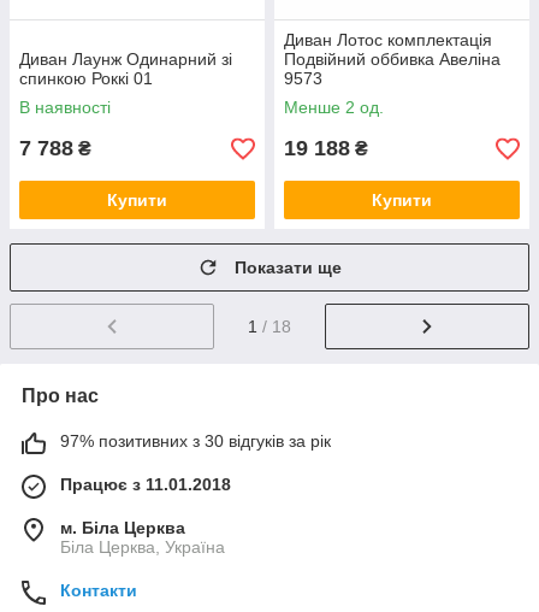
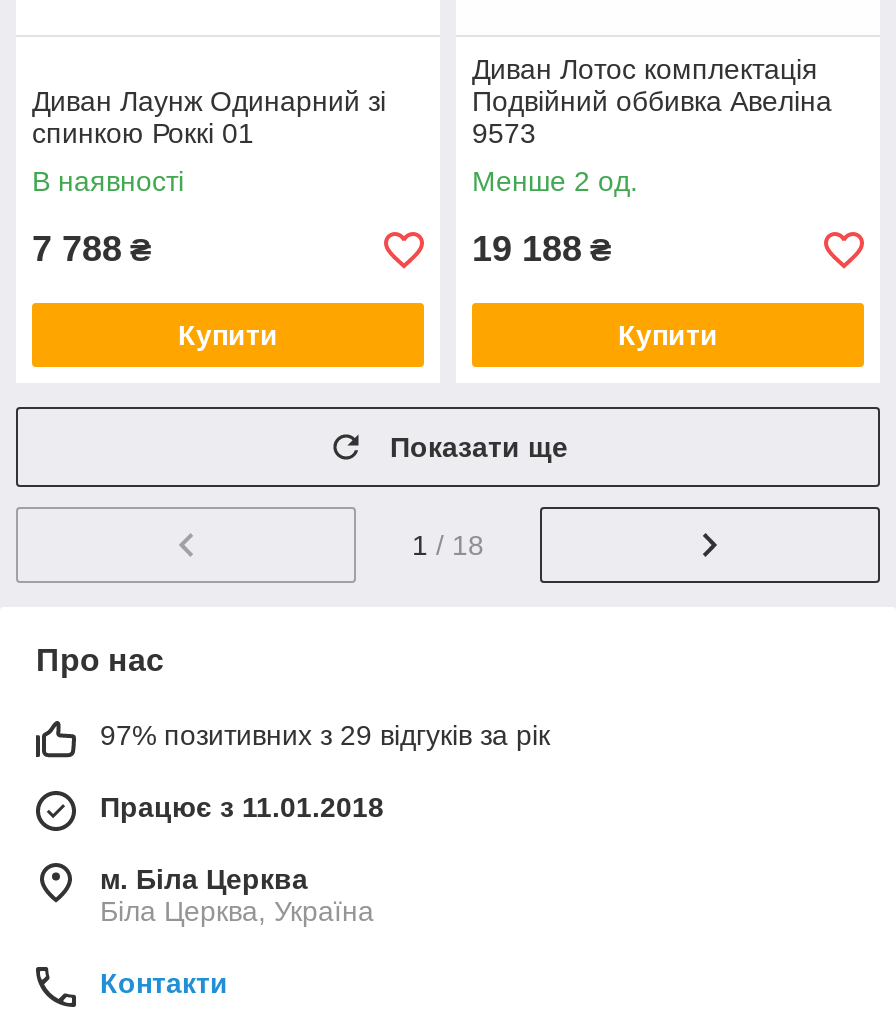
[60,431,331,451] 97% позитивних з 30 відгуків за рік -> [100,719,550,751] 97% позитивних з 29 відгуків за рік

